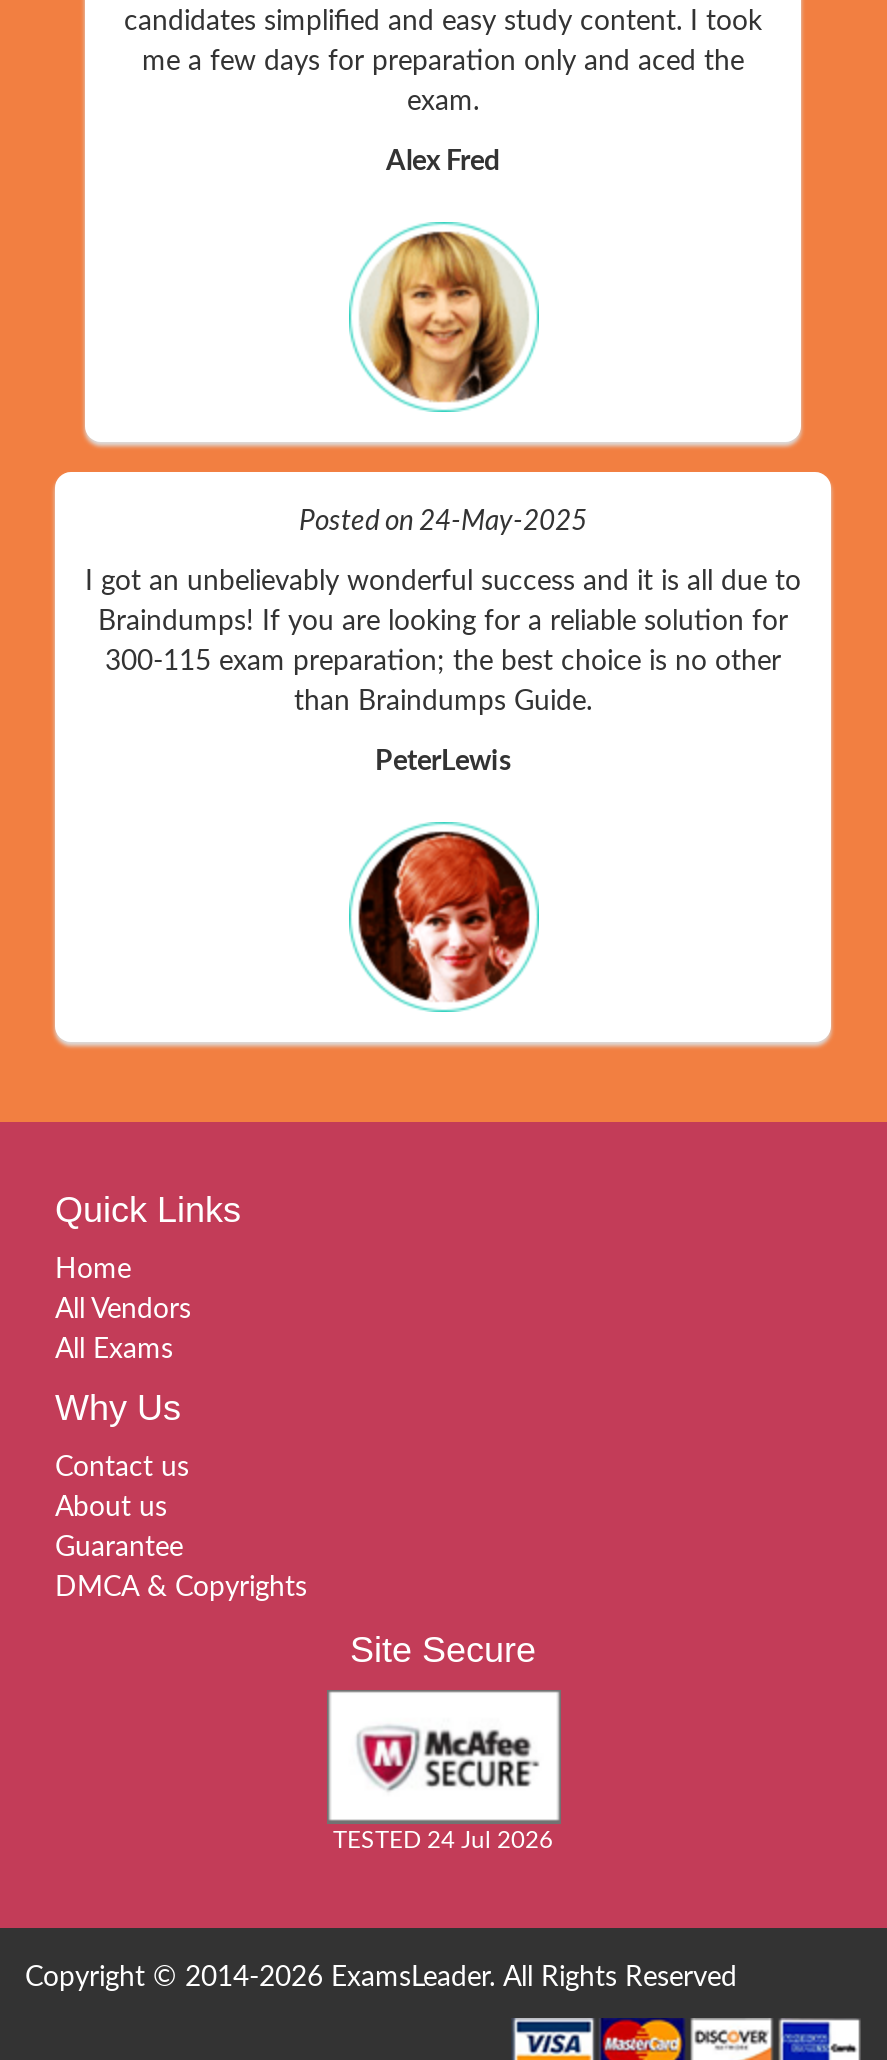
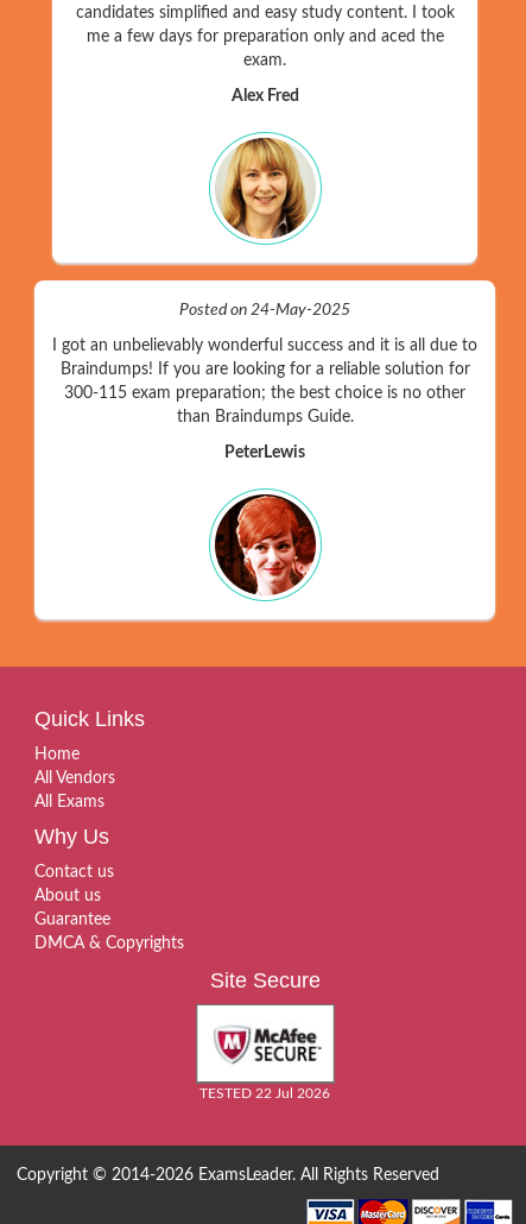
[333,1828,553,1852] TESTED 24 Jul 2026 -> [199,1086,330,1100] TESTED 22 Jul 2026

